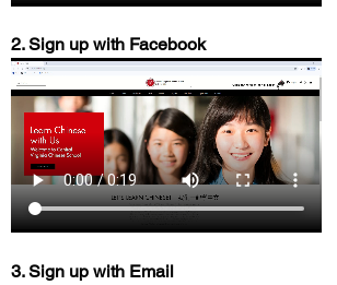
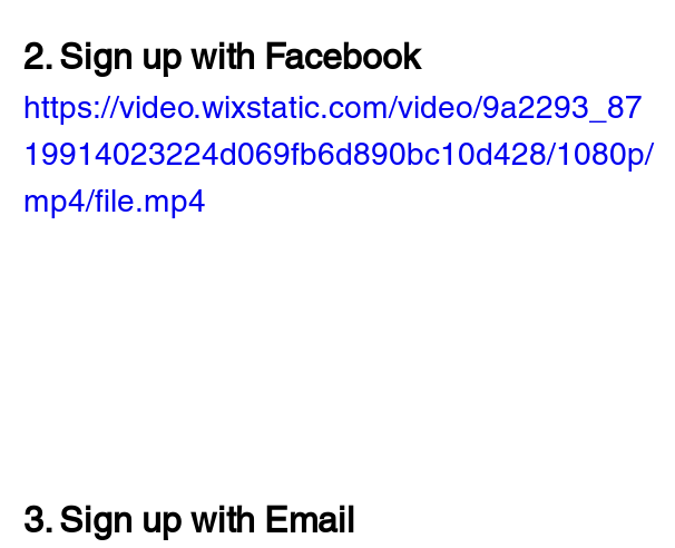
none -> [23,90,654,219] https://video.wixstatic.com/video/9a2293_87 | 19914023224d069fb6d890bc10d428/1080p/ | mp4/file.mp4
[10,109,323,234] [image] -> none

